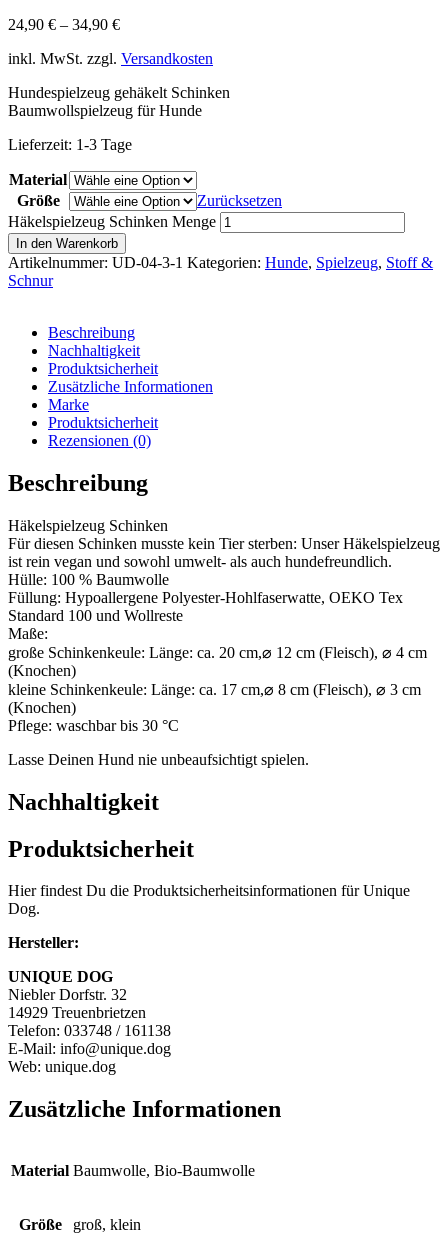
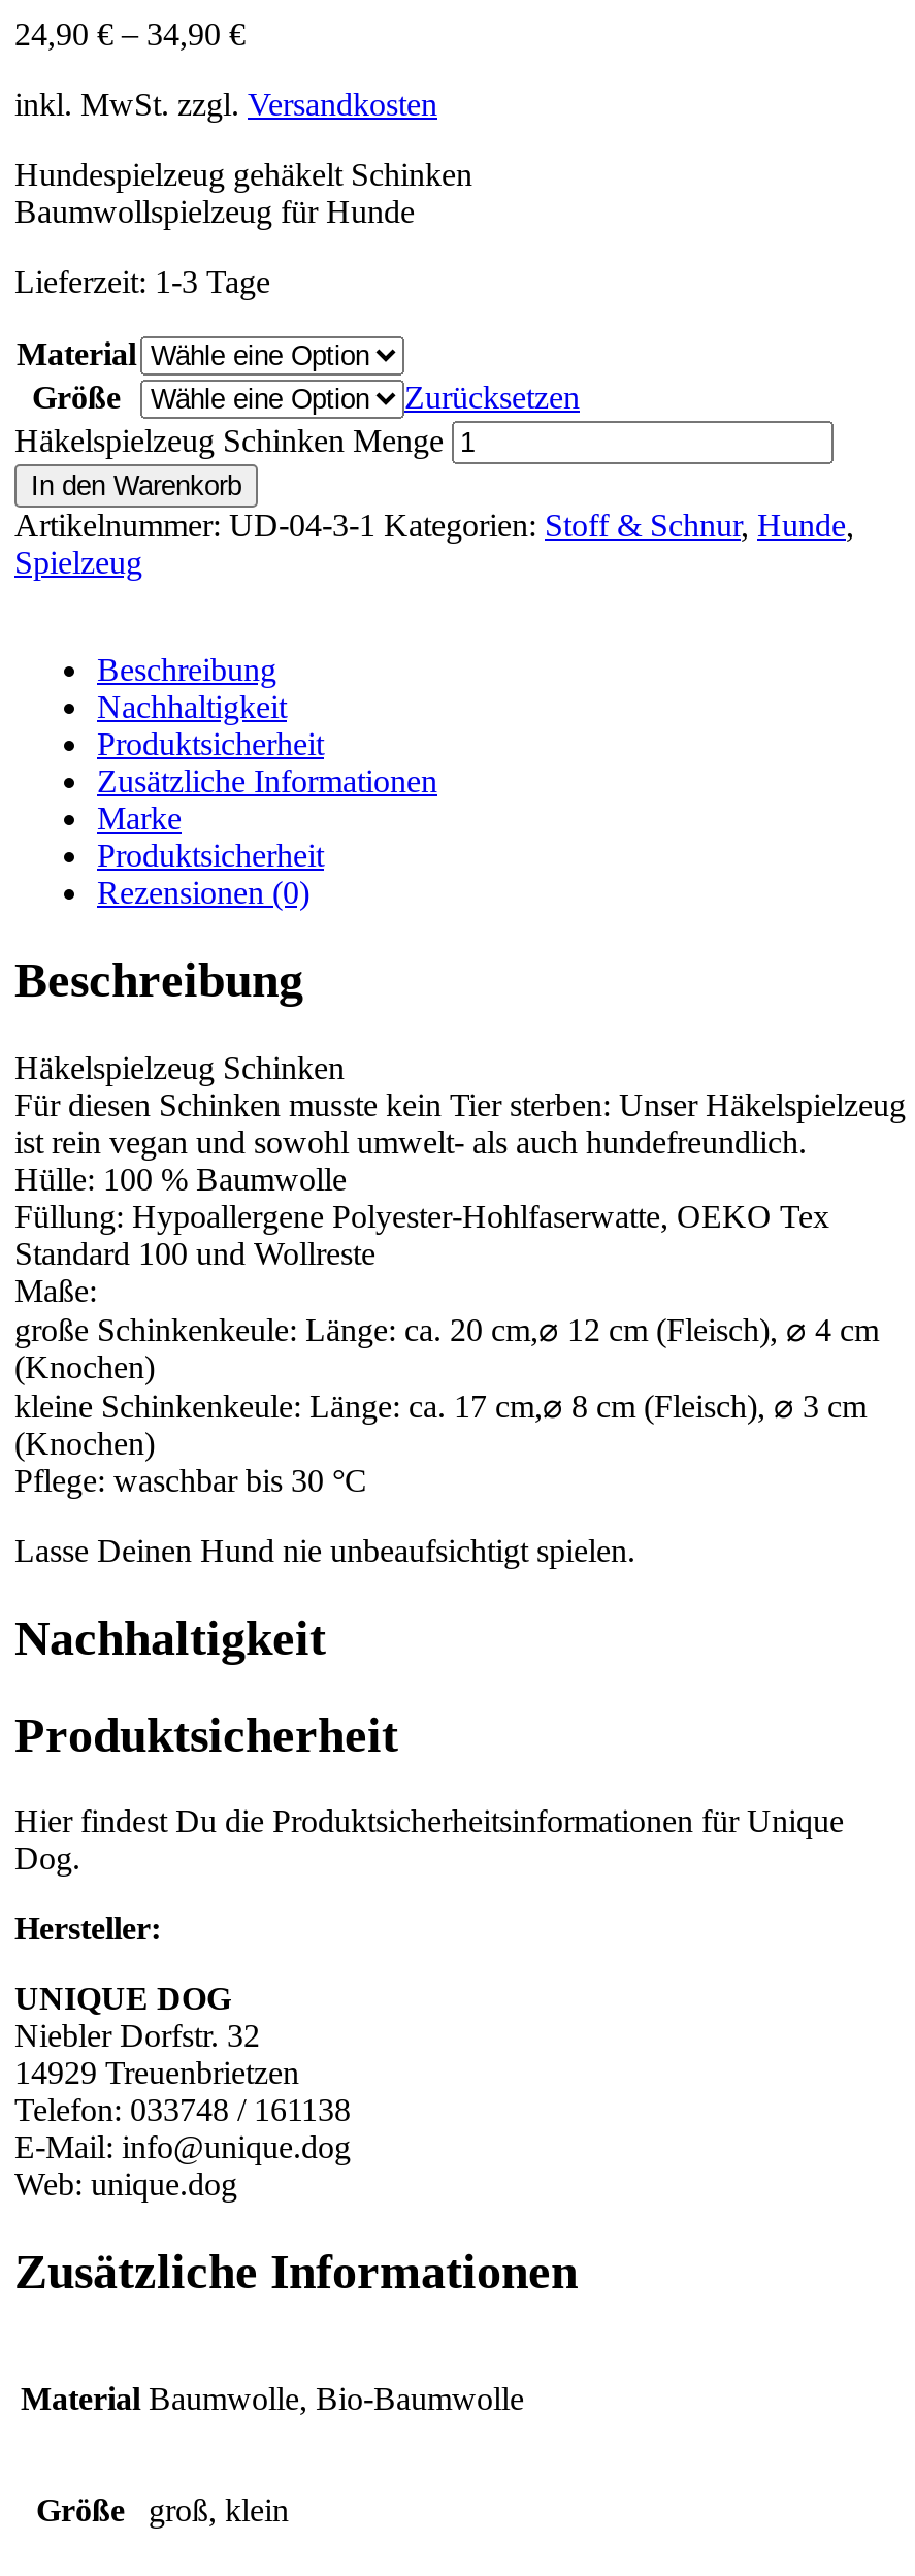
[8,254,433,289] Artikelnummer:UD-04-3-1 Kategorien: Hunde, Spielzeug, Stoff & | Schnur -> [14,507,854,580] Artikelnummer:UD-04-3-1 Kategorien: Stoff & Schnur, Hunde, | Spielzeug

